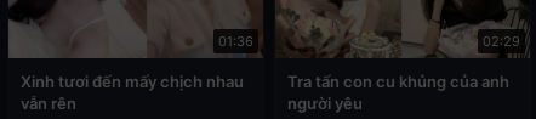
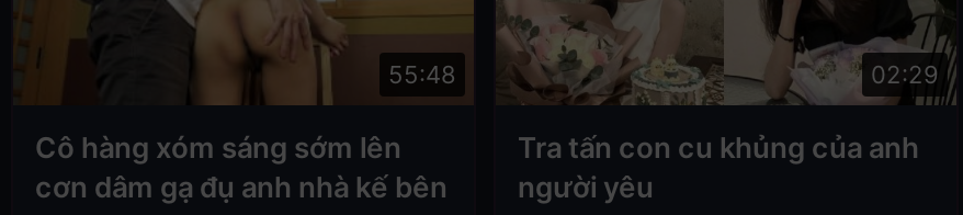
[218,33,253,50] 01:36 -> [388,60,456,91] 55:48
[21,72,244,113] Xinh tươi đến mấy chịch nhau | vẫn rên -> [35,130,447,205] Cô hàng xóm sáng sớm lên | cơn dâm gạ đụ anh nhà kế bên

